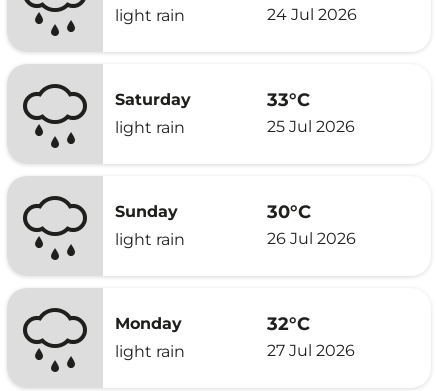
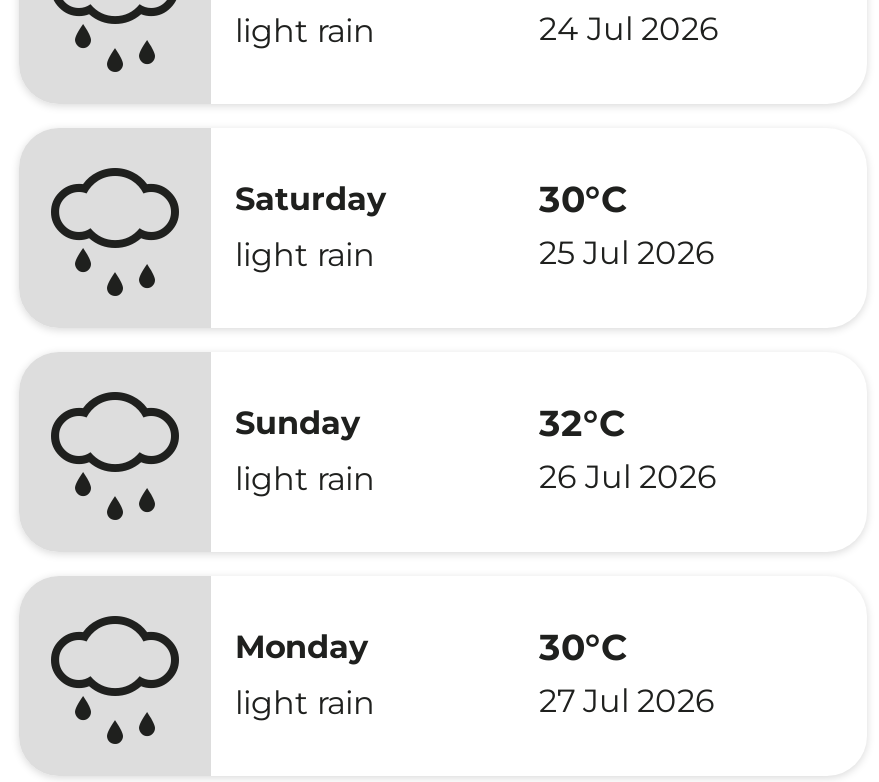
[267,88,310,110] 33°C -> [539,177,627,221] 30°C
[267,200,311,222] 30°C -> [539,401,625,445] 32°C
[267,312,310,334] 32°C -> [539,625,627,669] 30°C

